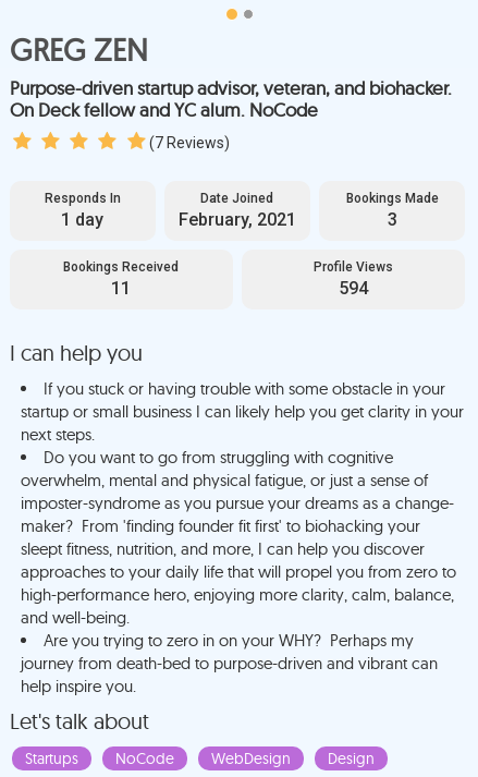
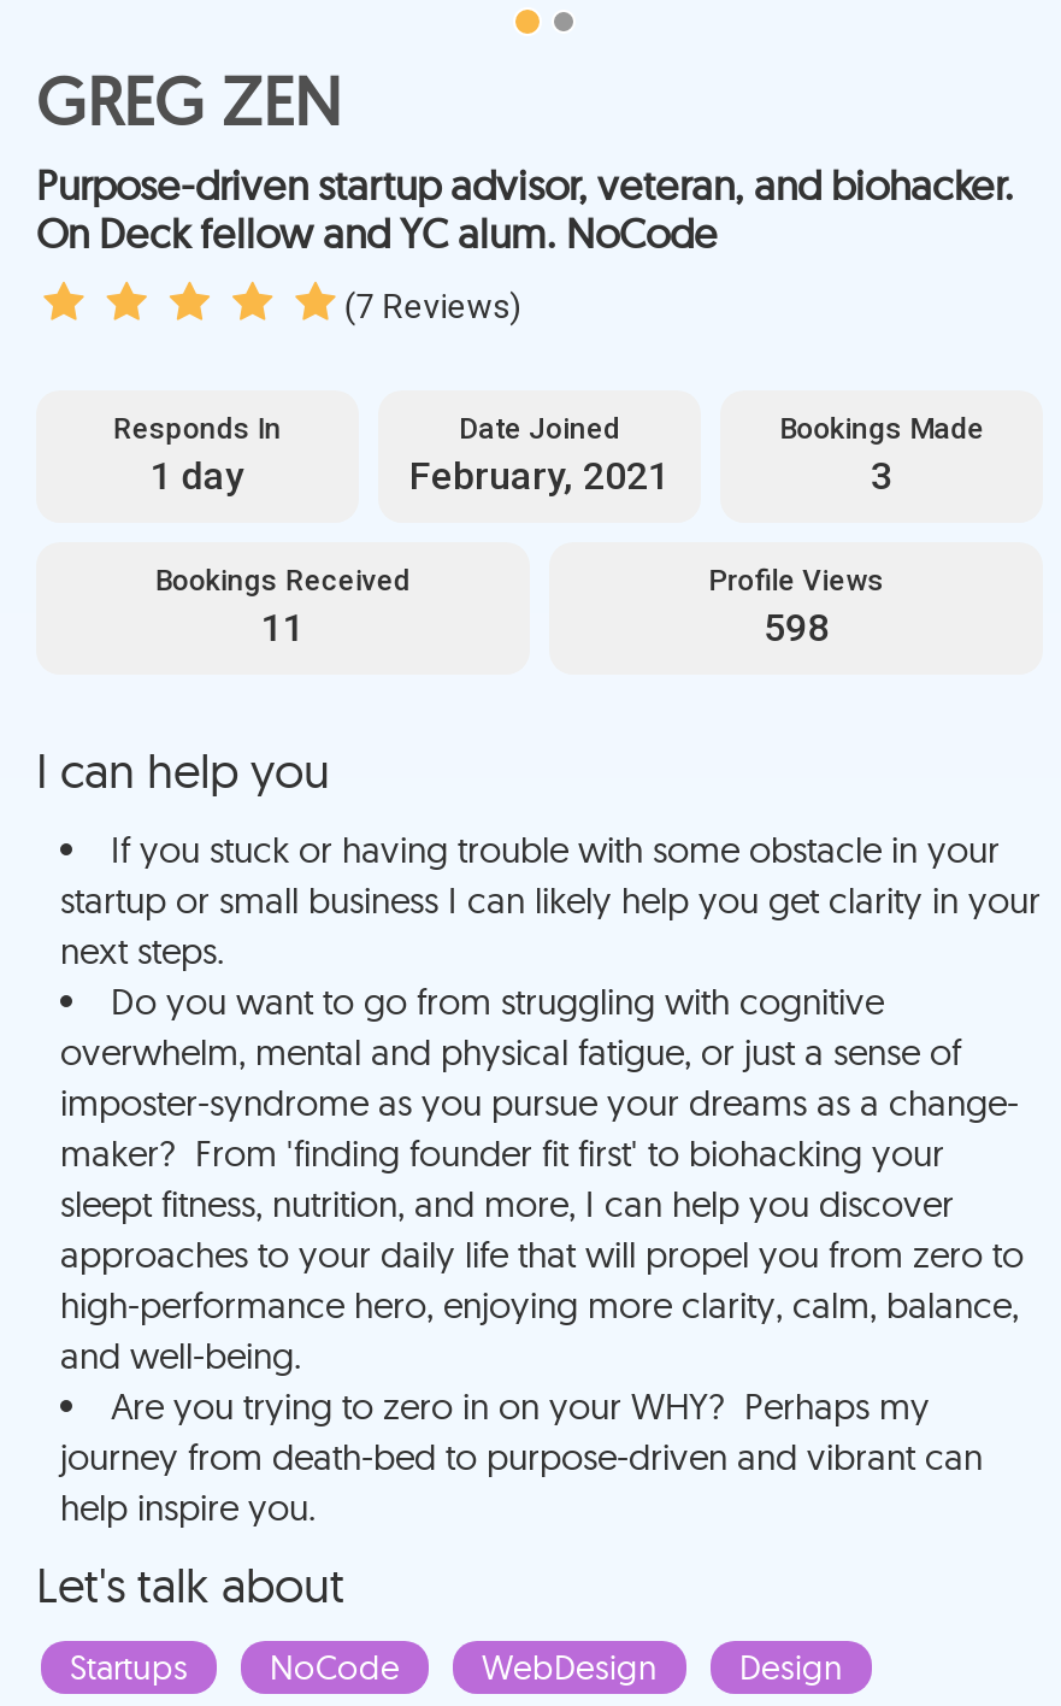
[339,278,368,299] 594 -> [764,605,829,651] 598

